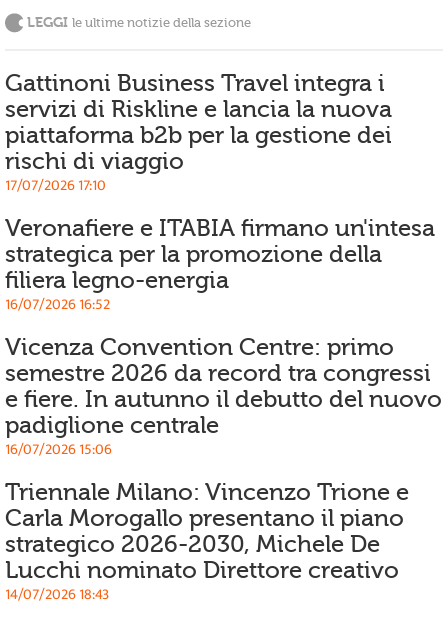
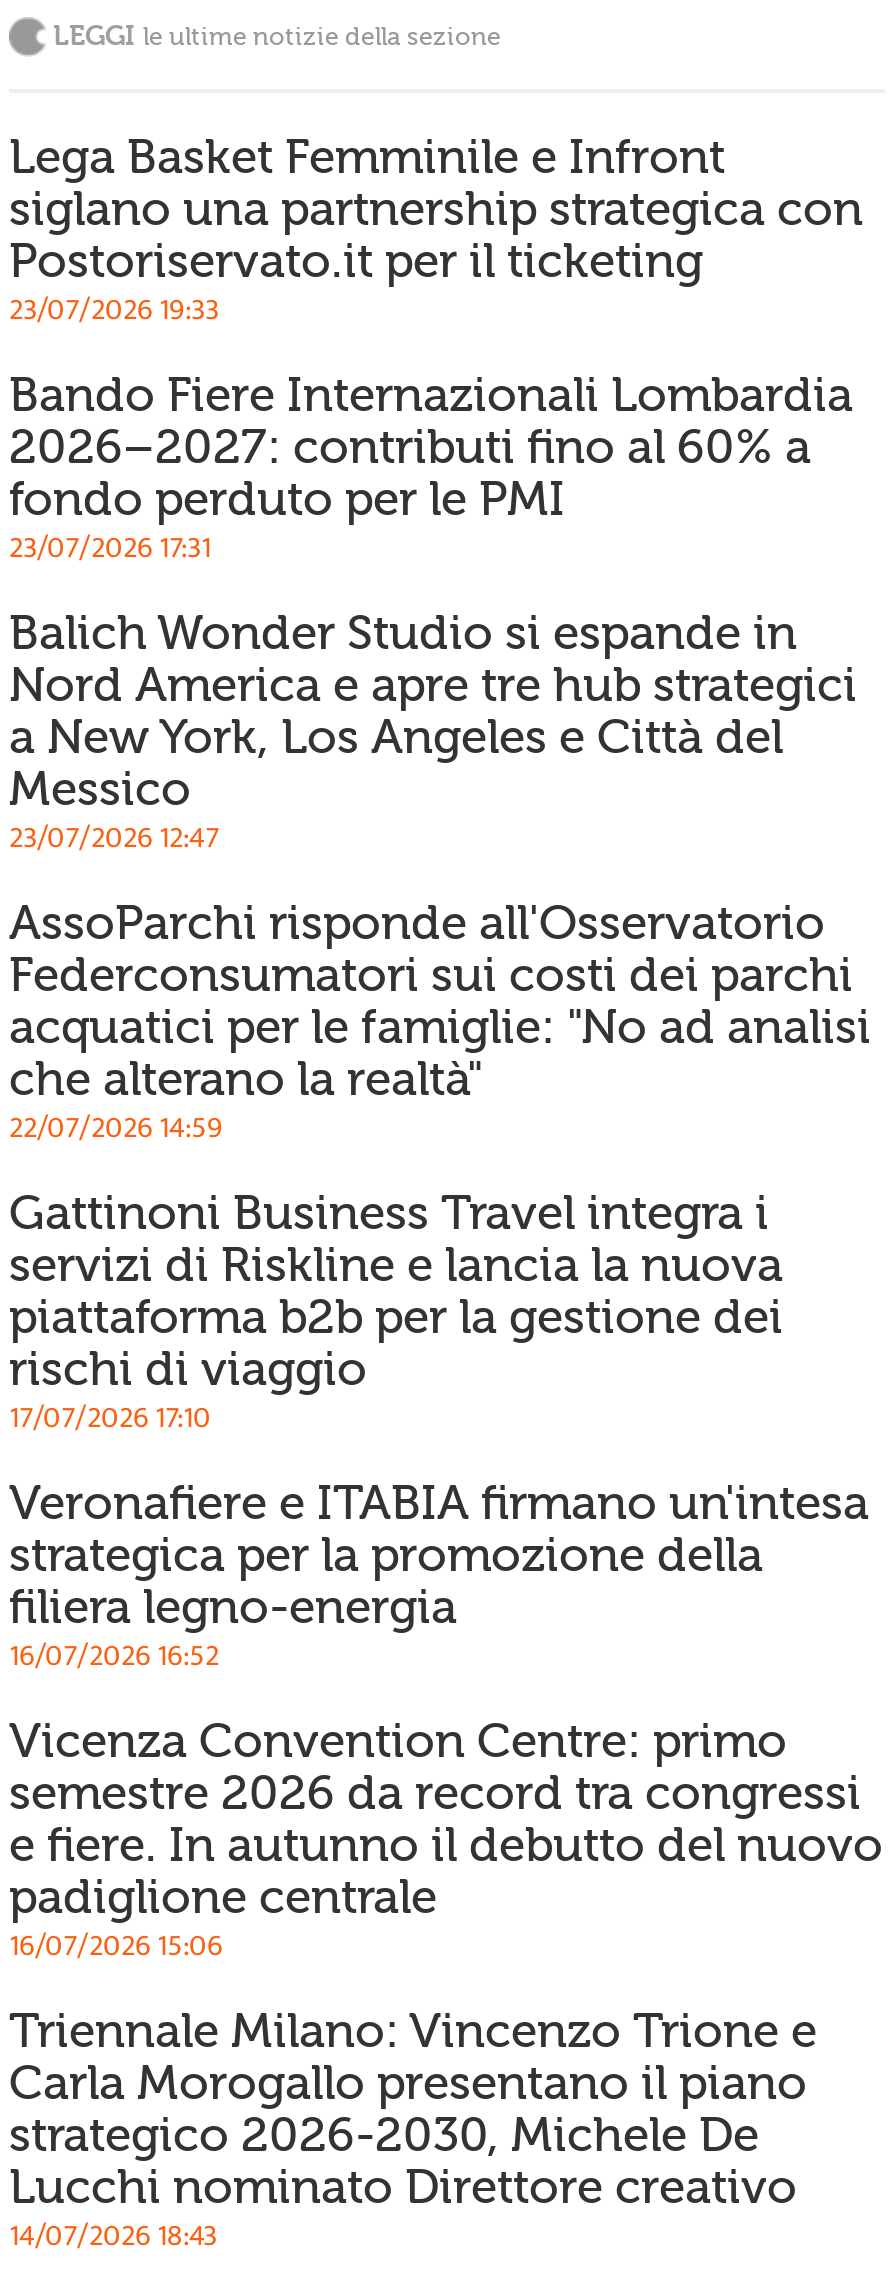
none -> [9,132,871,1154] Lega Basket Femminile e Infront | siglano una partnership strategica con | Postoriservato.it per il ticketing | 23/07/2026 19:33 | Bando Fiere Internazionali Lombardia | 2026–2027: contributi fino al 60% a | fondo perduto per le PMI | 23/07/2026 17:31 | Balich Wonder Studio si espande in | Nord America e apre tre hub strategici | a New York, Los Angeles e Città del | Messico | 23/07/2026 12:47 | AssoParchi risponde all'Osservatorio | Federconsumatori sui costi dei parchi | acquatici per le famiglie: "No ad analisi | che alterano la realtà" | 22/07/2026 14:59

